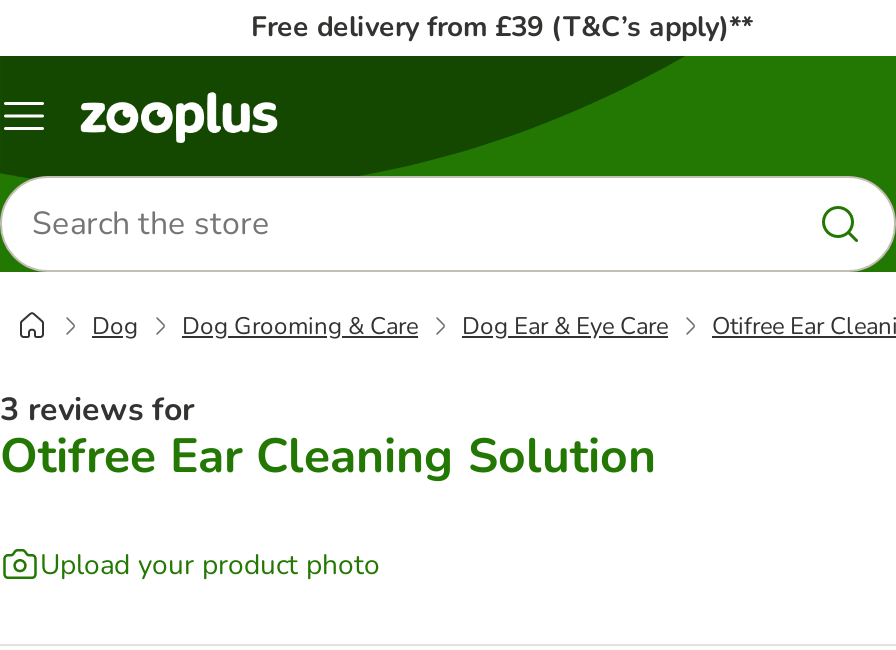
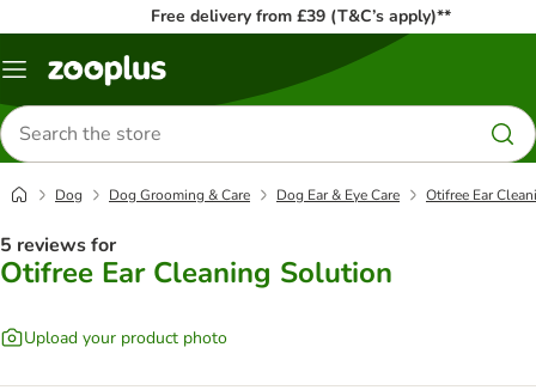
[0,388,194,432] 3 reviews for -> [0,232,116,258] 5 reviews for

